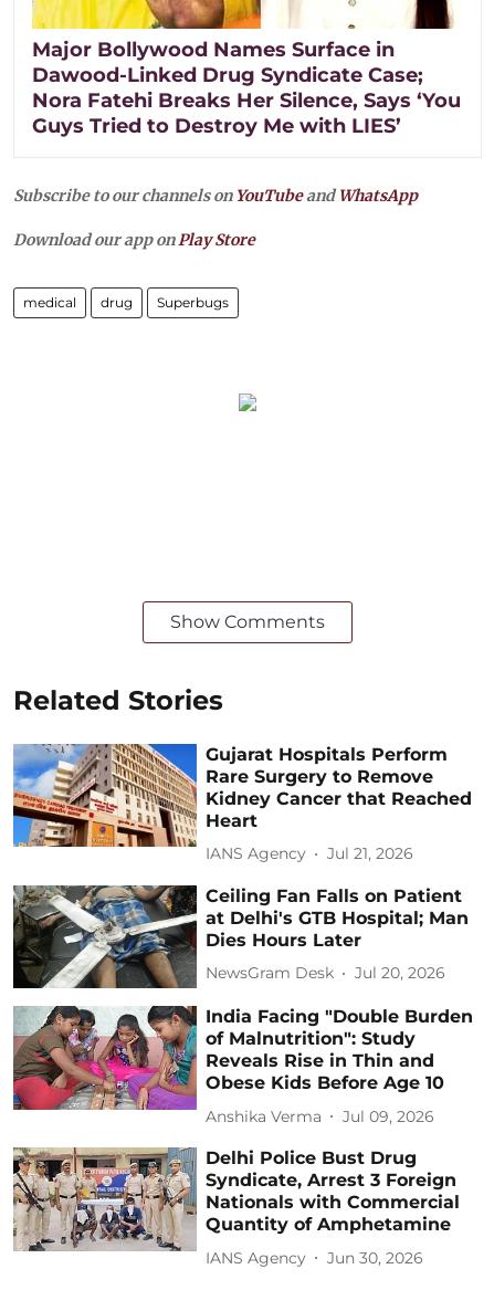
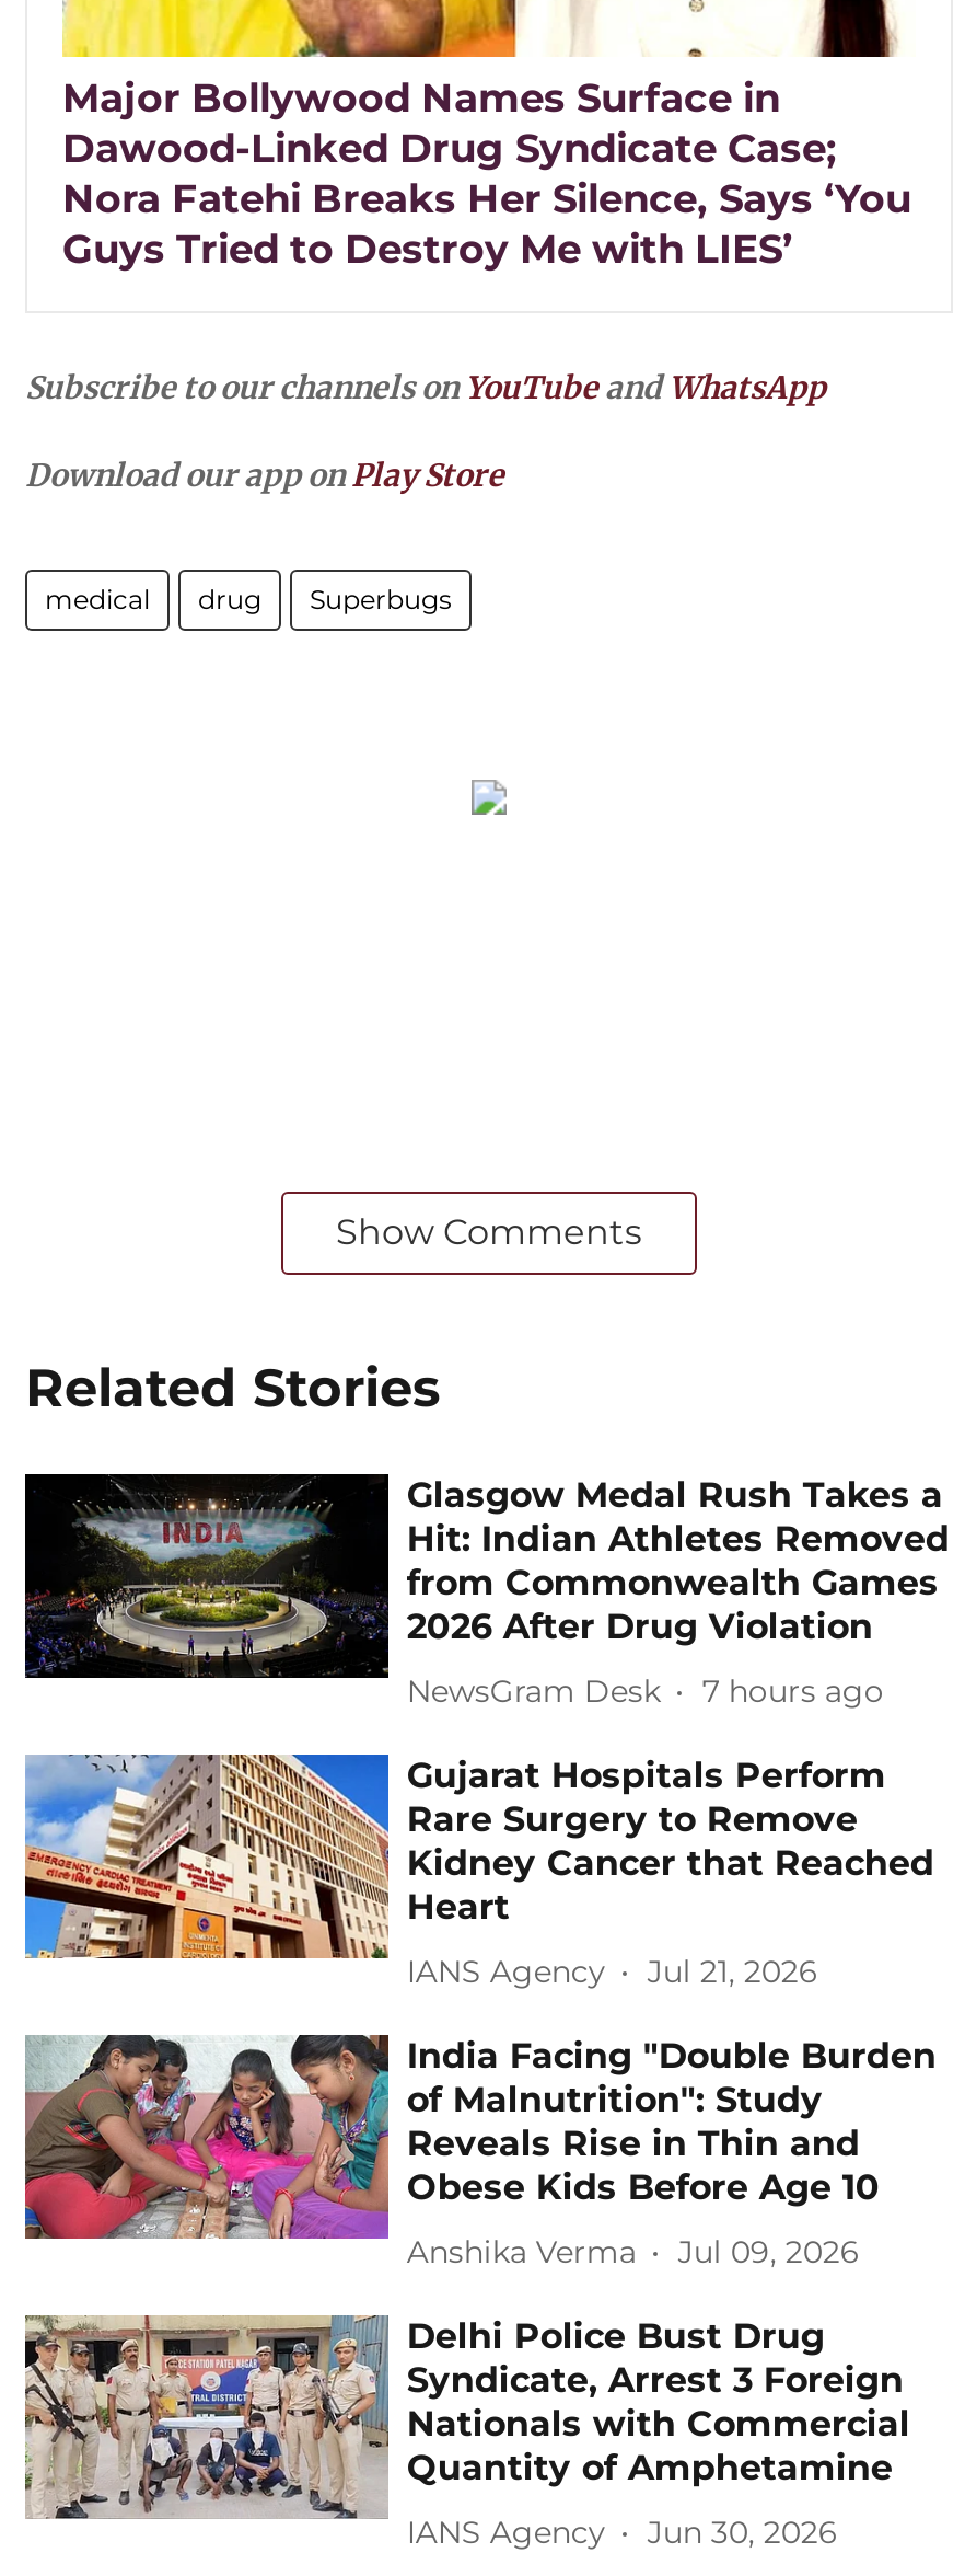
none -> [23,1472,949,1712] [image] | Glasgow Medal Rush Takes a | Hit: Indian Athletes Removed | from Commonwealth Games | 2026 After Drug Violation | 7 hours ago
moved [11,741,472,864] -> [21,1748,934,1992]: [image] | Gujarat Hospitals Perform | Rare Surgery to Remove | Kidney Cancer that Reached | Heart | IANS Agency | Jul 21, 2026
[12,884,469,989] [image] | Ceiling Fan Falls on Patient | at Delhi's GTB Hospital; Man | Dies Hours Later | Jul 20, 2026 -> none
moved [206,963,334,983] -> [407,1672,661,1712]: NewsGram Desk

